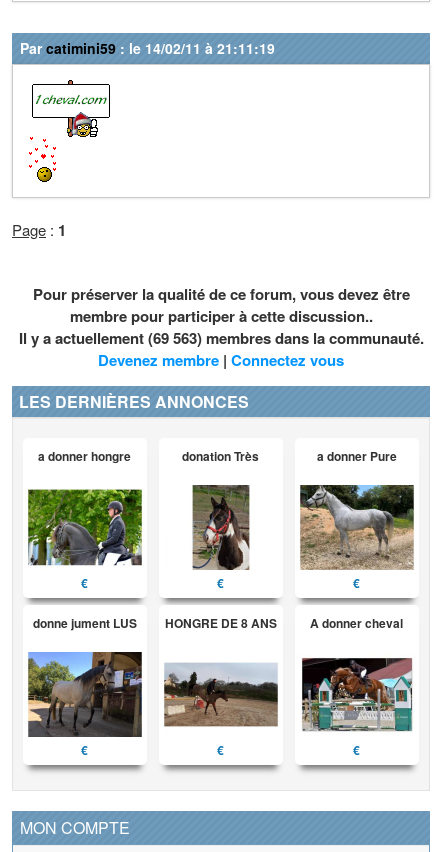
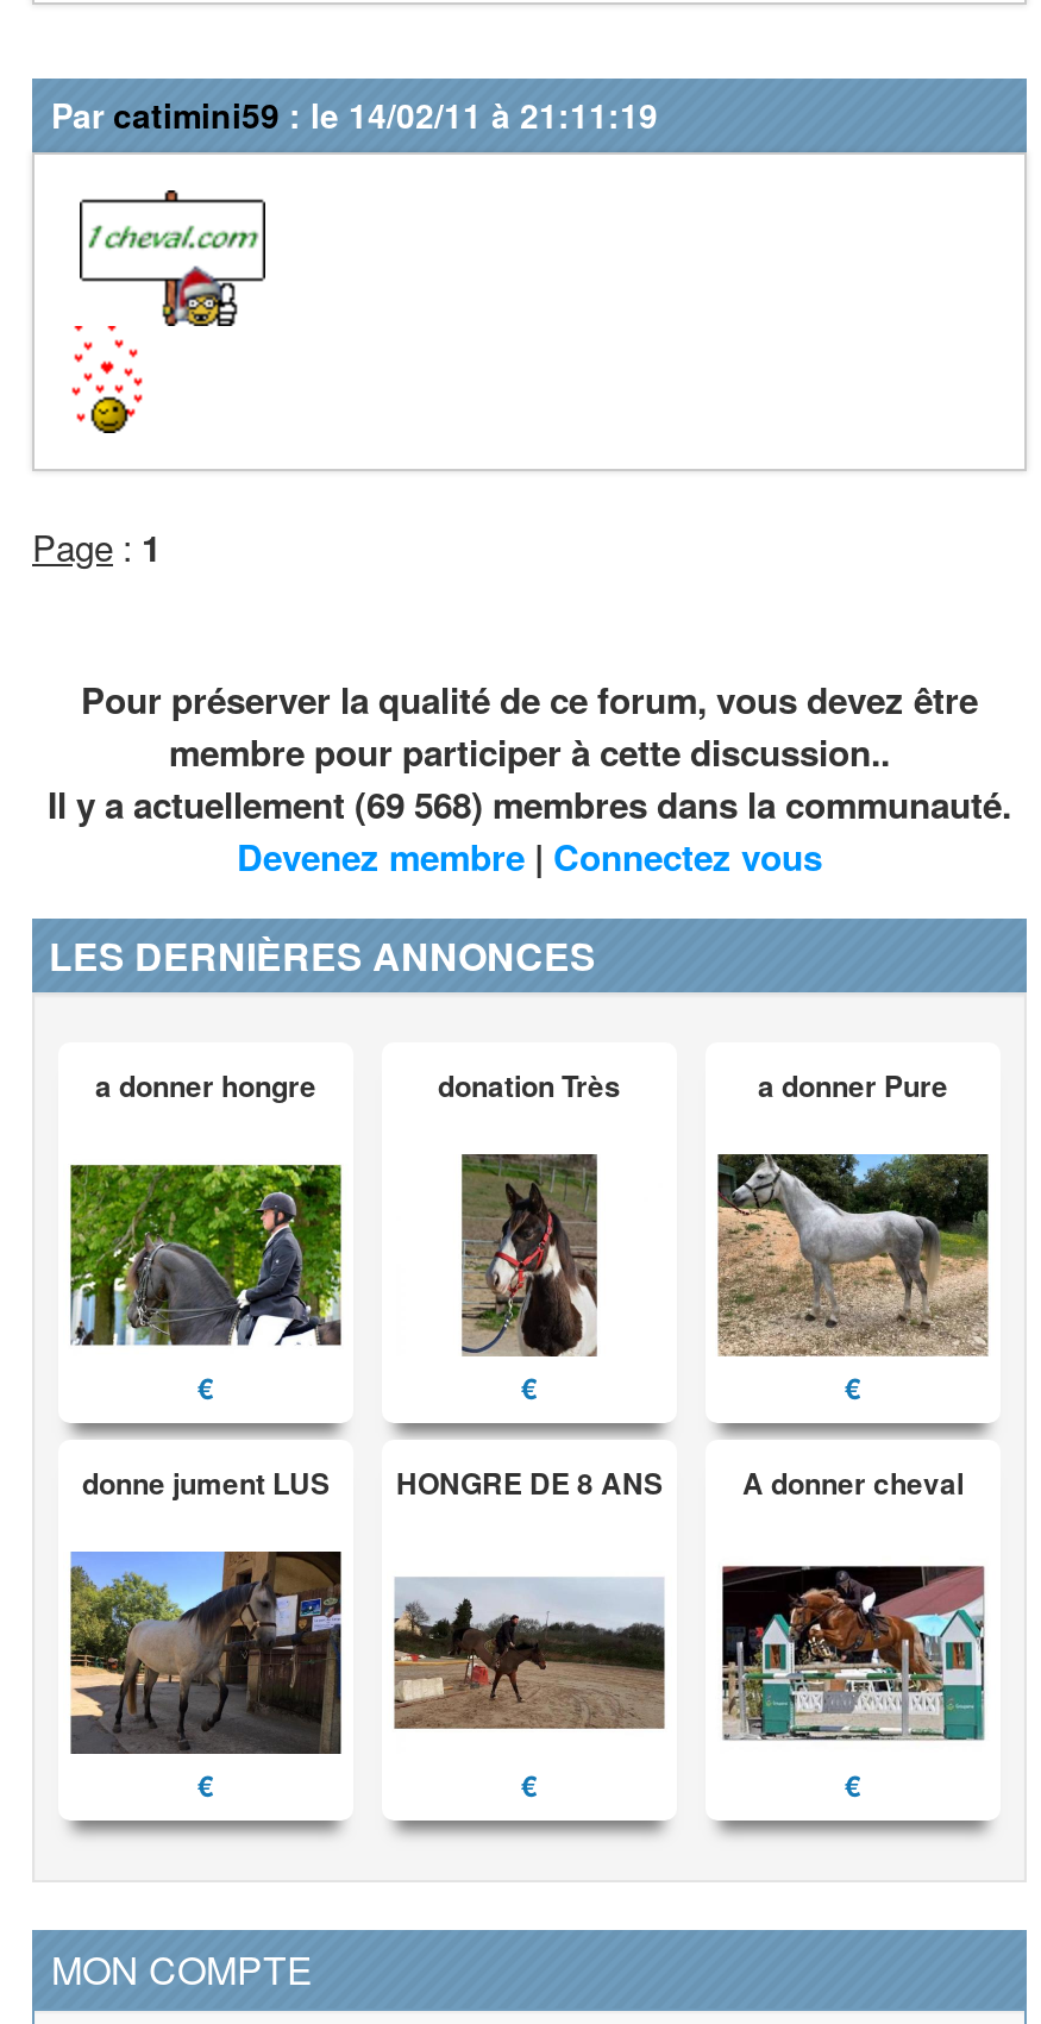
[18,326,423,348] Il y a actuellement (69 563) membres dans la communauté. -> [48,777,1011,829] Il y a actuellement (69 568) membres dans la communauté.

